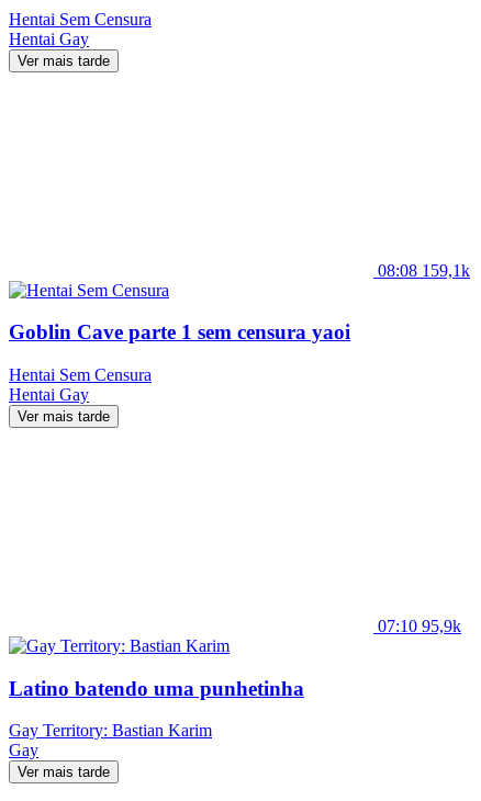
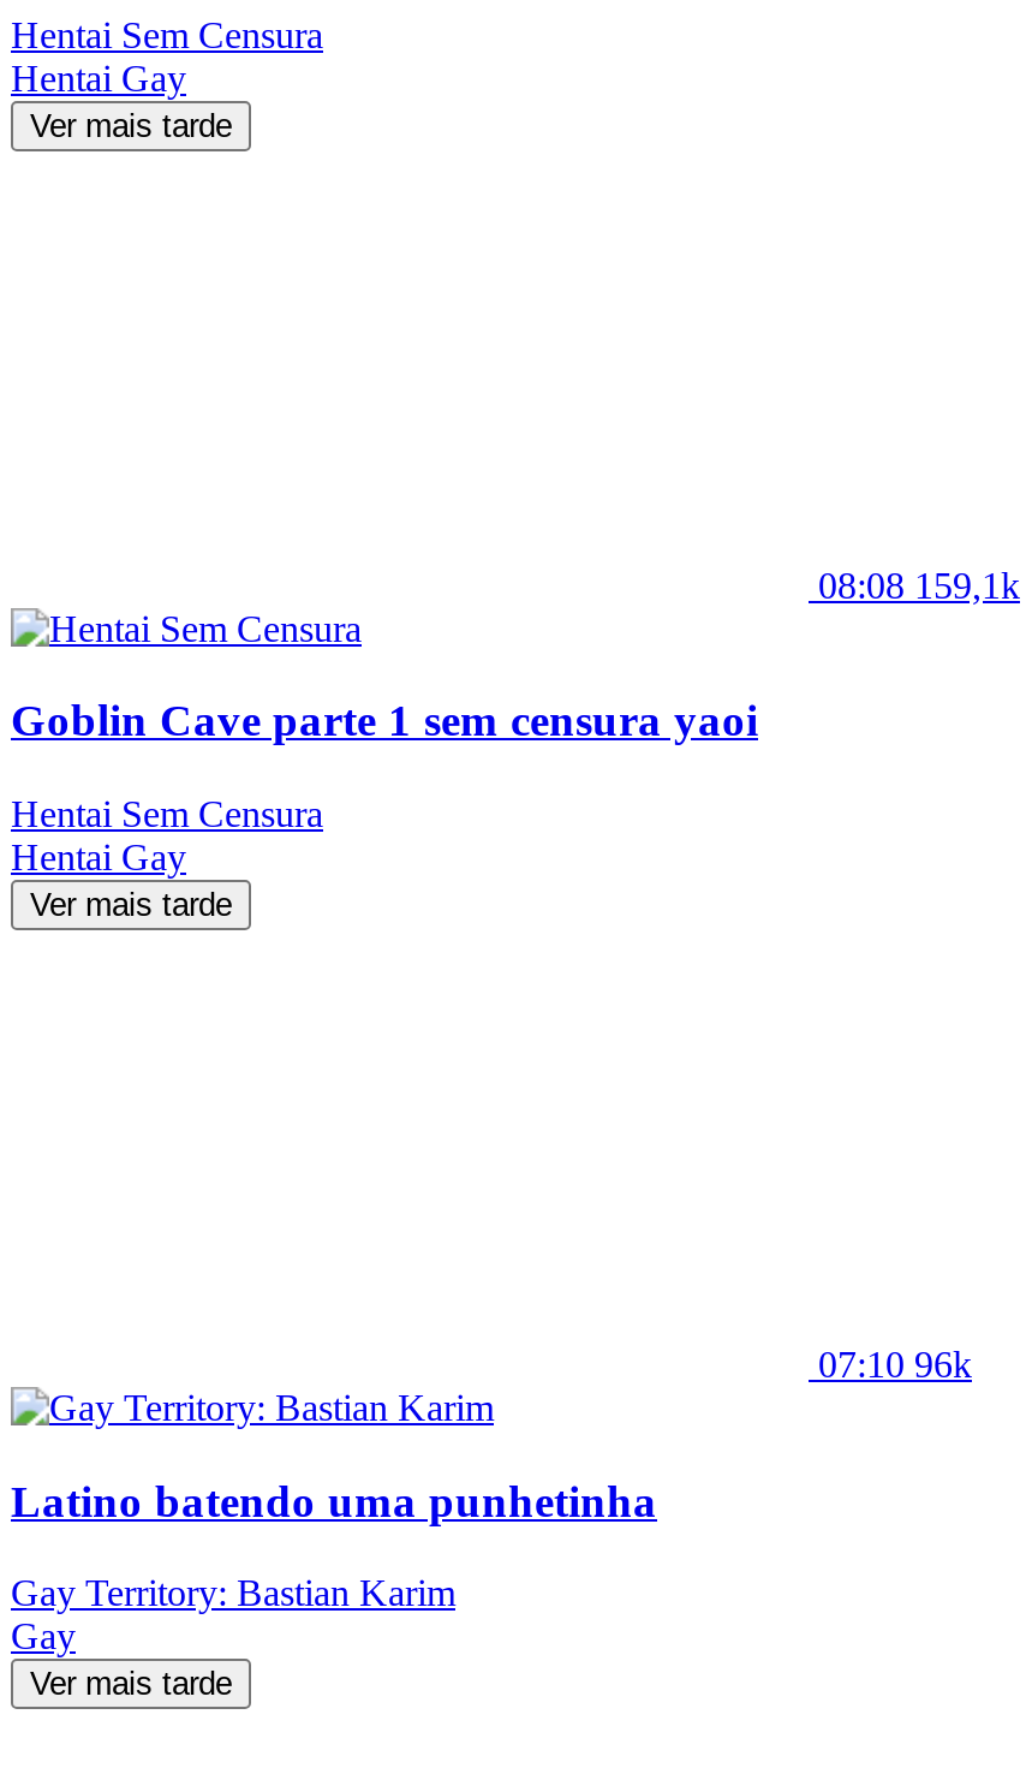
[378,617,461,635] 07:10 95,9k -> [818,1344,972,1385] 07:10 96k

